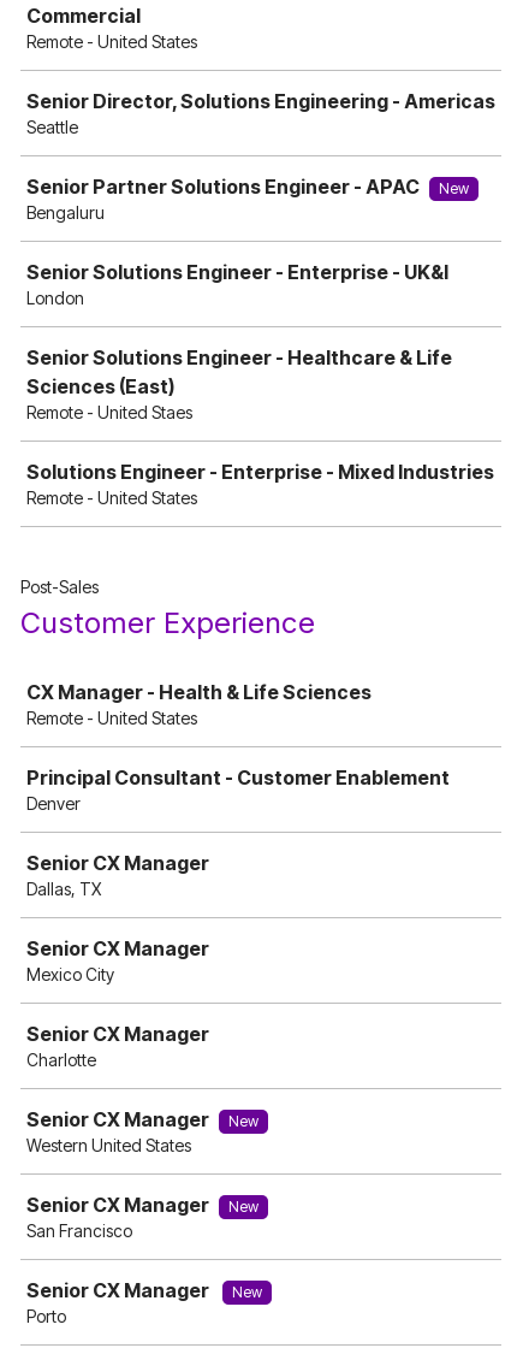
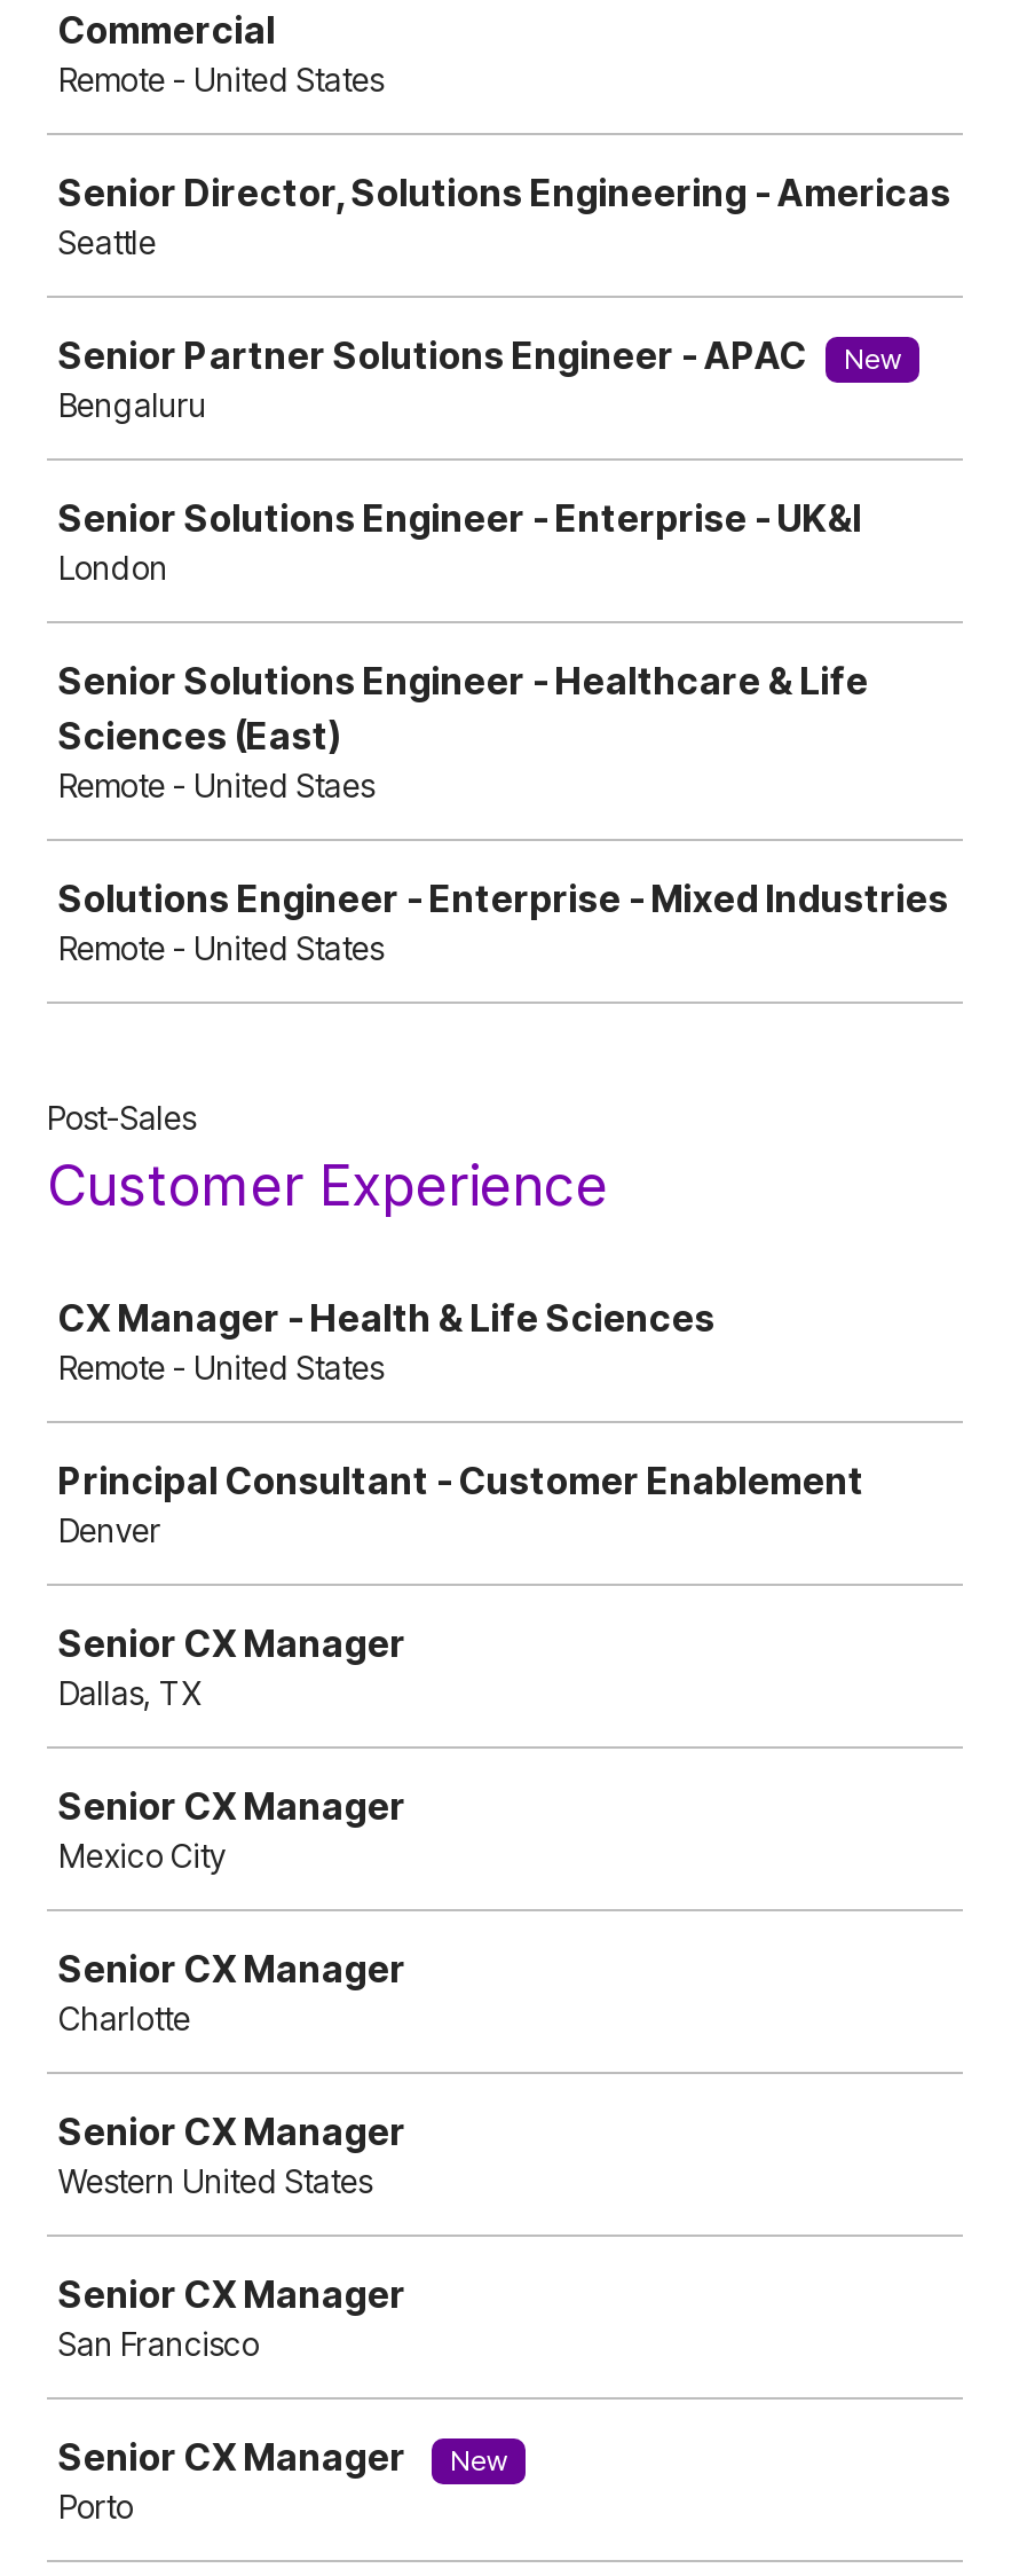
[228,1112,258,1130] New -> none
[228,1198,258,1216] New -> none

